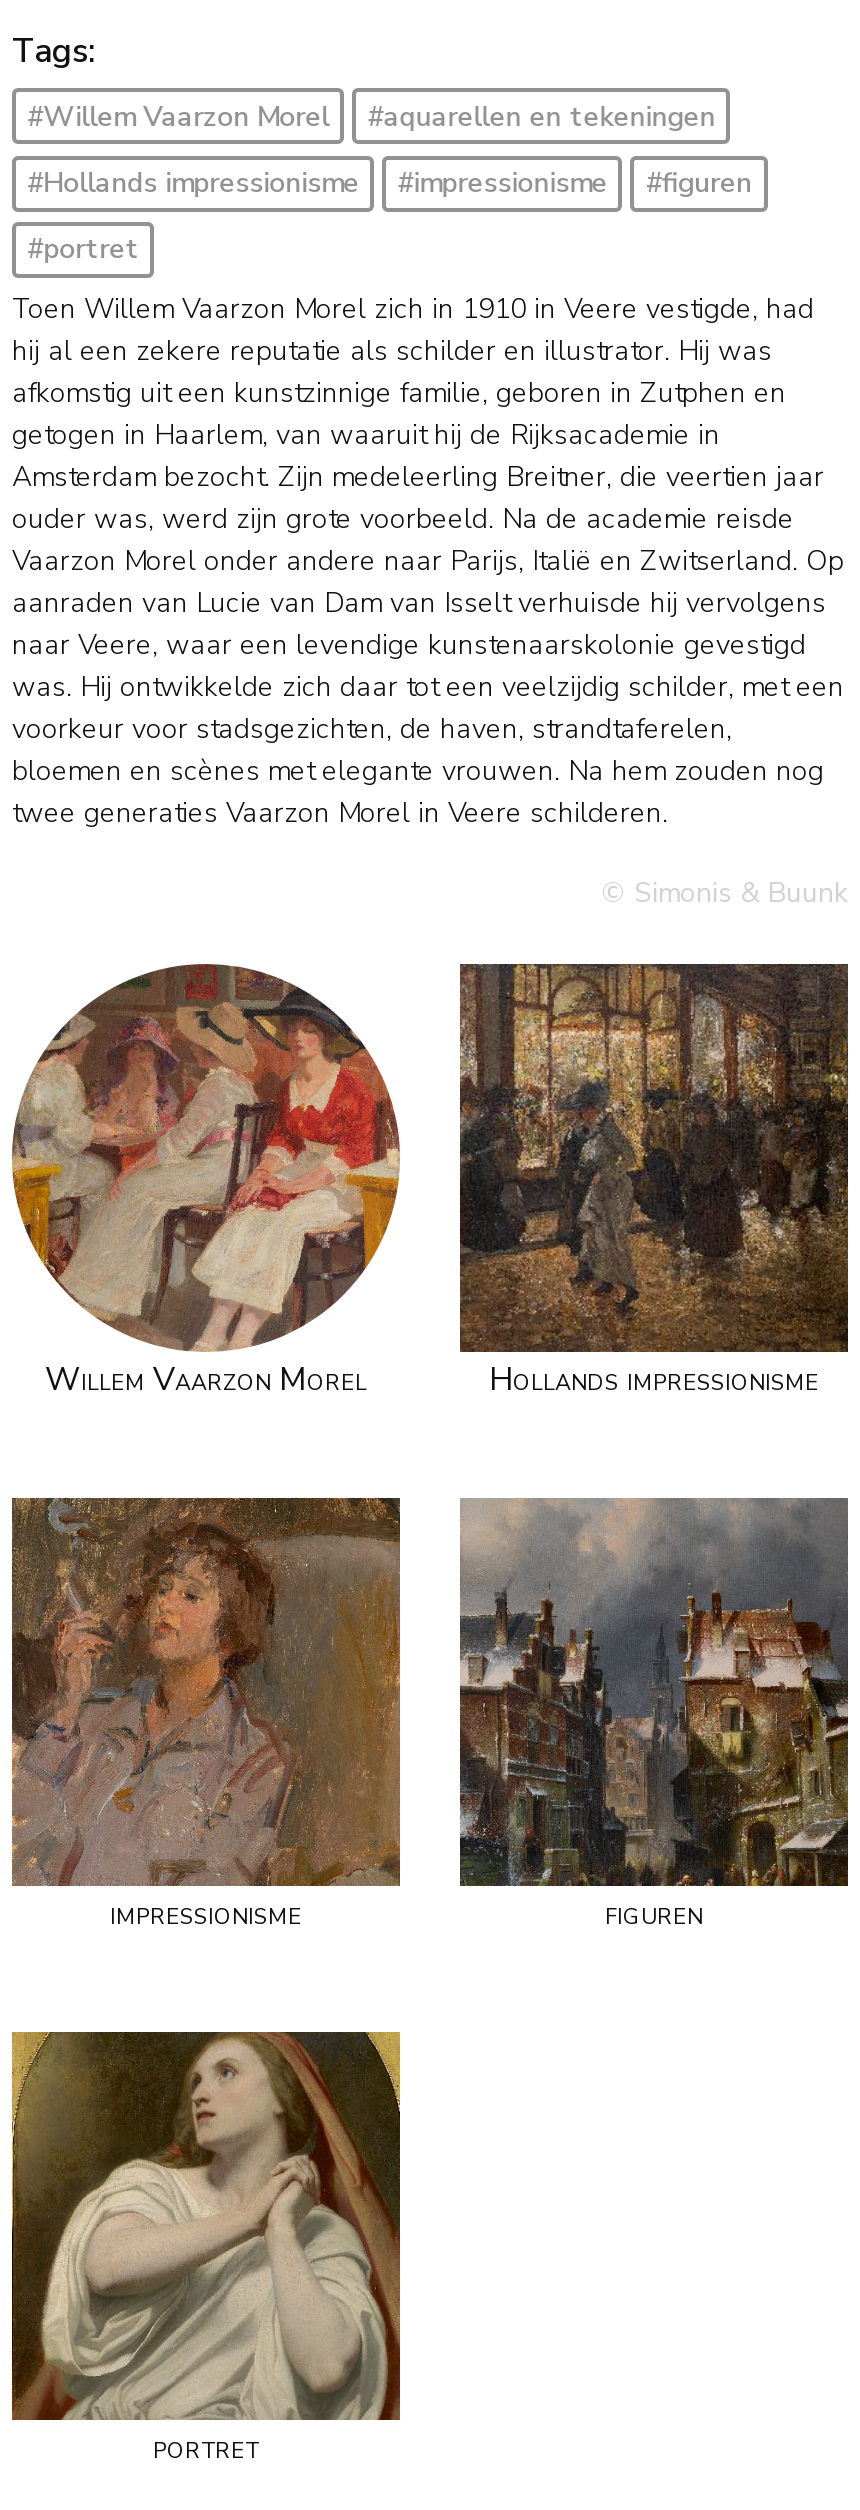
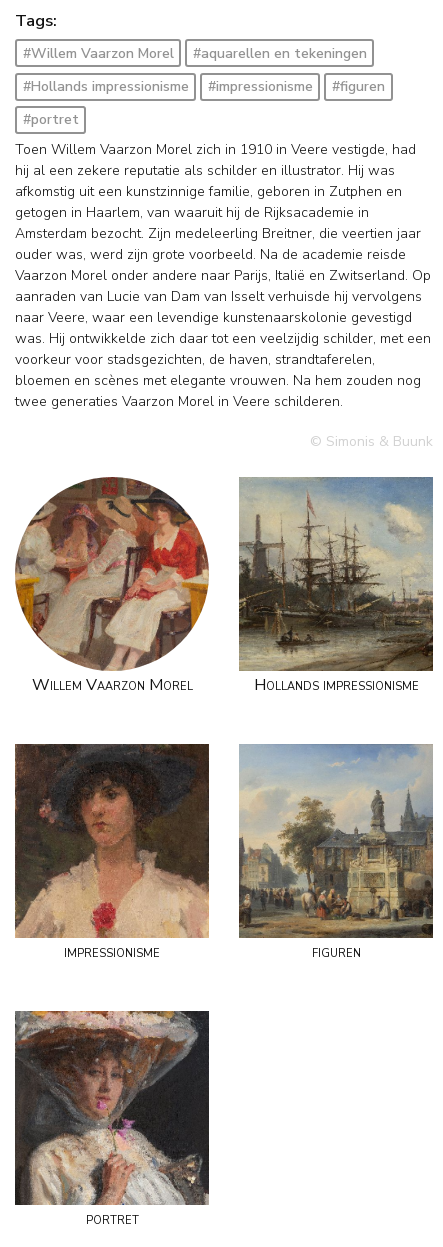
[460,962,850,1352] [image] -> [238,476,434,672] [image]
[10,1498,402,1888] [image] -> [14,744,210,939] [image]
[460,1498,848,1888] [image] -> [239,744,433,939] [image]
[10,2030,402,2420] [image] -> [14,1010,210,1206] [image]

